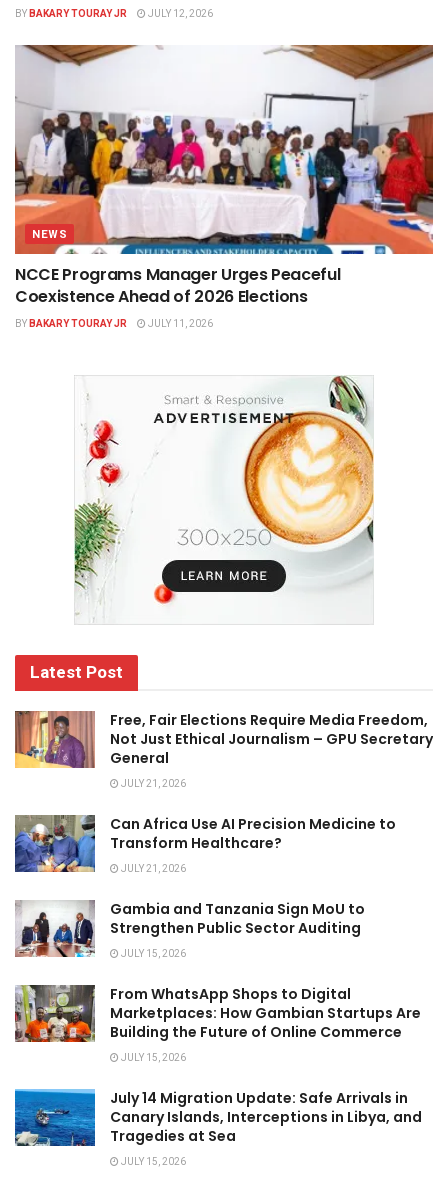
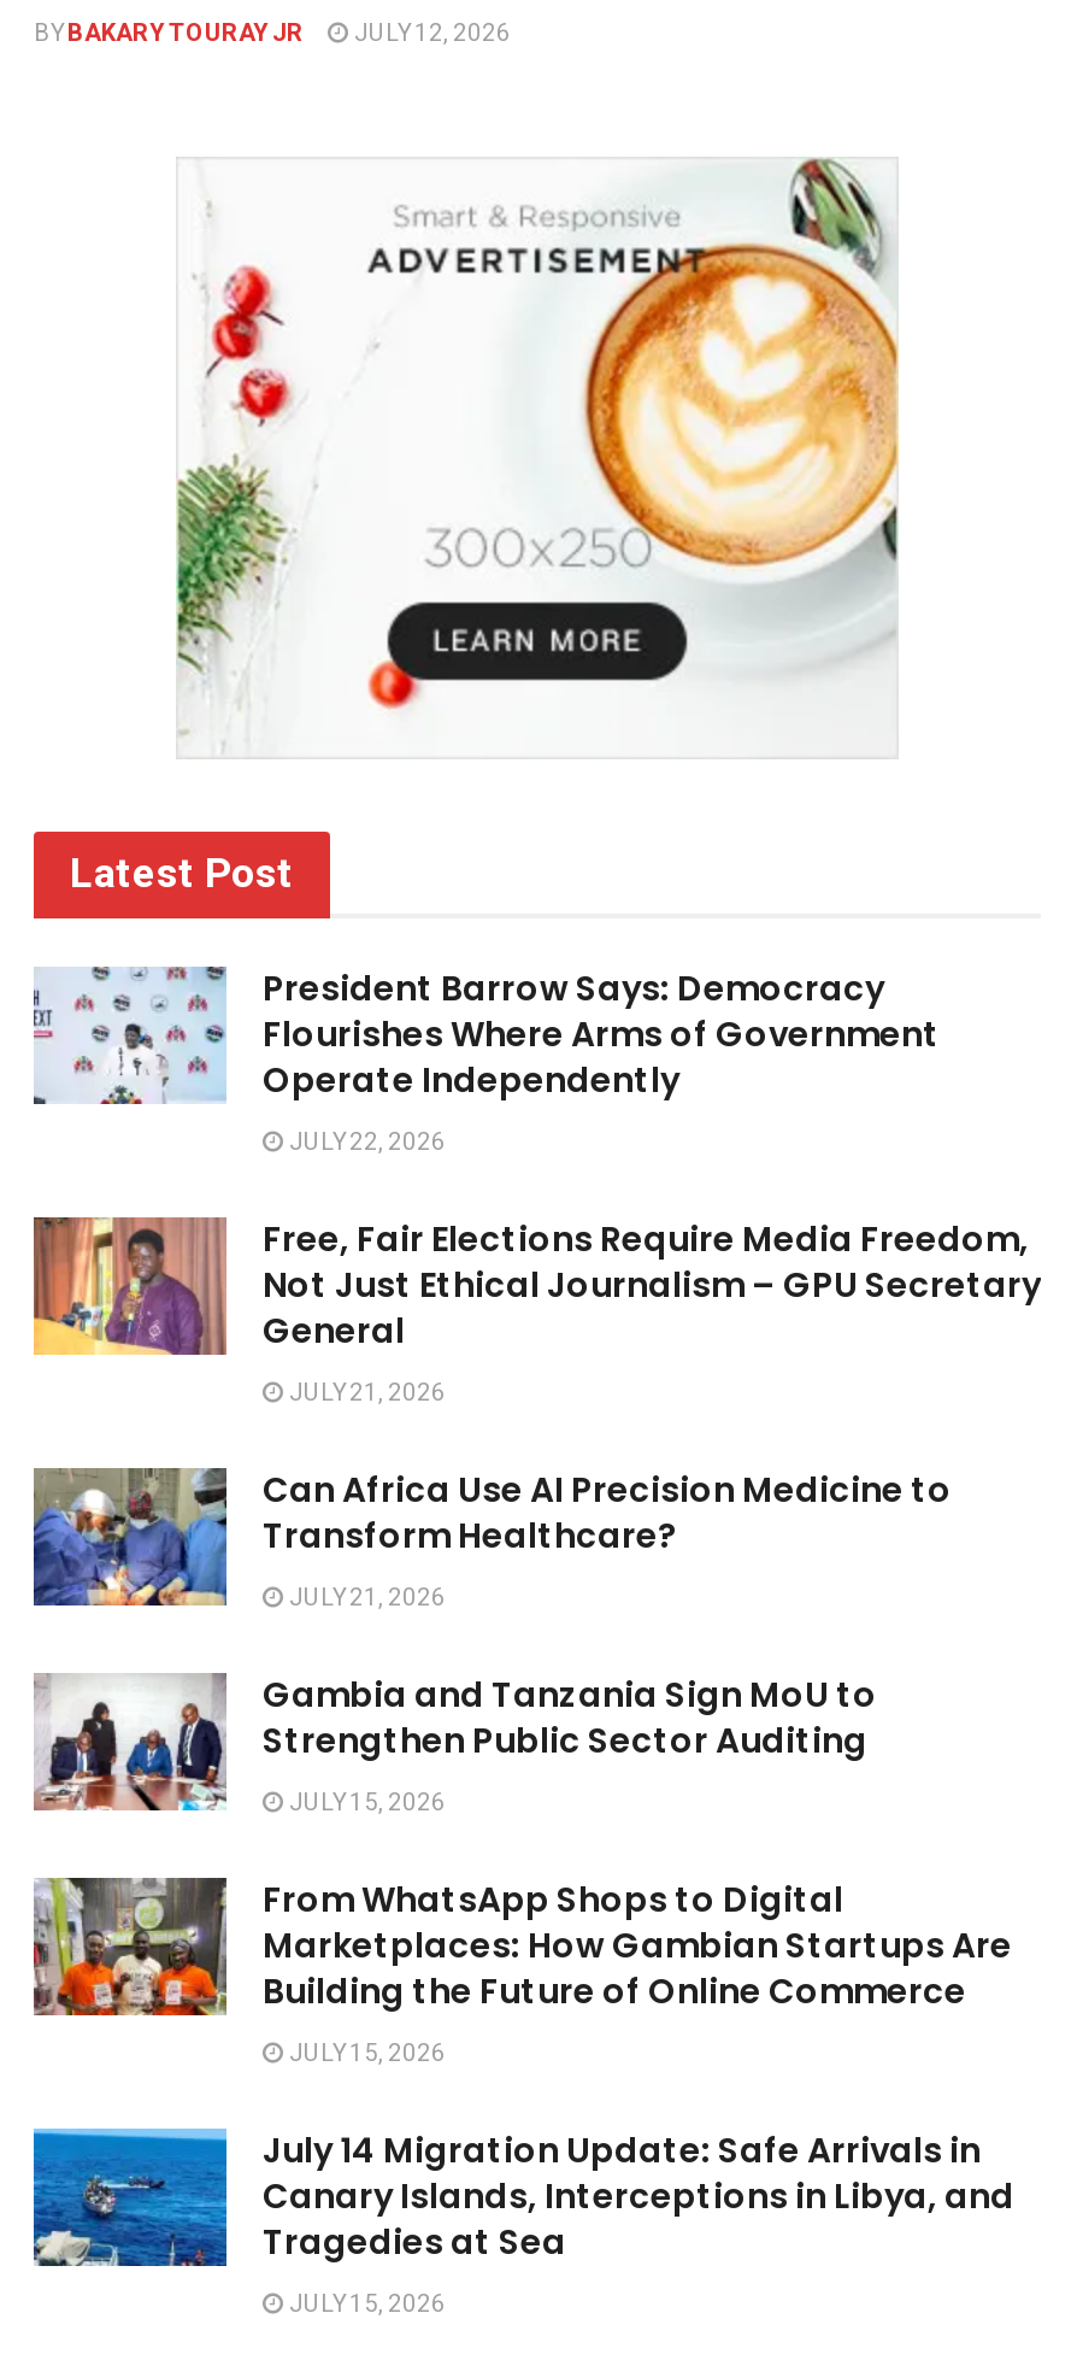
[14,44,434,330] [image] | NEWS | NCCE Programs Manager Urges Peaceful | Coexistence Ahead of 2026 Elections | BY BAKARY TOURAY JR | JULY 11, 2026 -> none
moved [159,374,375,594] -> [381,154,901,685]: [image]
moved [30,415,136,684] -> [70,253,325,903]: [image] | Latest Post
none -> [31,963,940,1158] [image] | President Barrow Says: Democracy | Flourishes Where Arms of Government | Operate Independently | JULY 22, 2026

